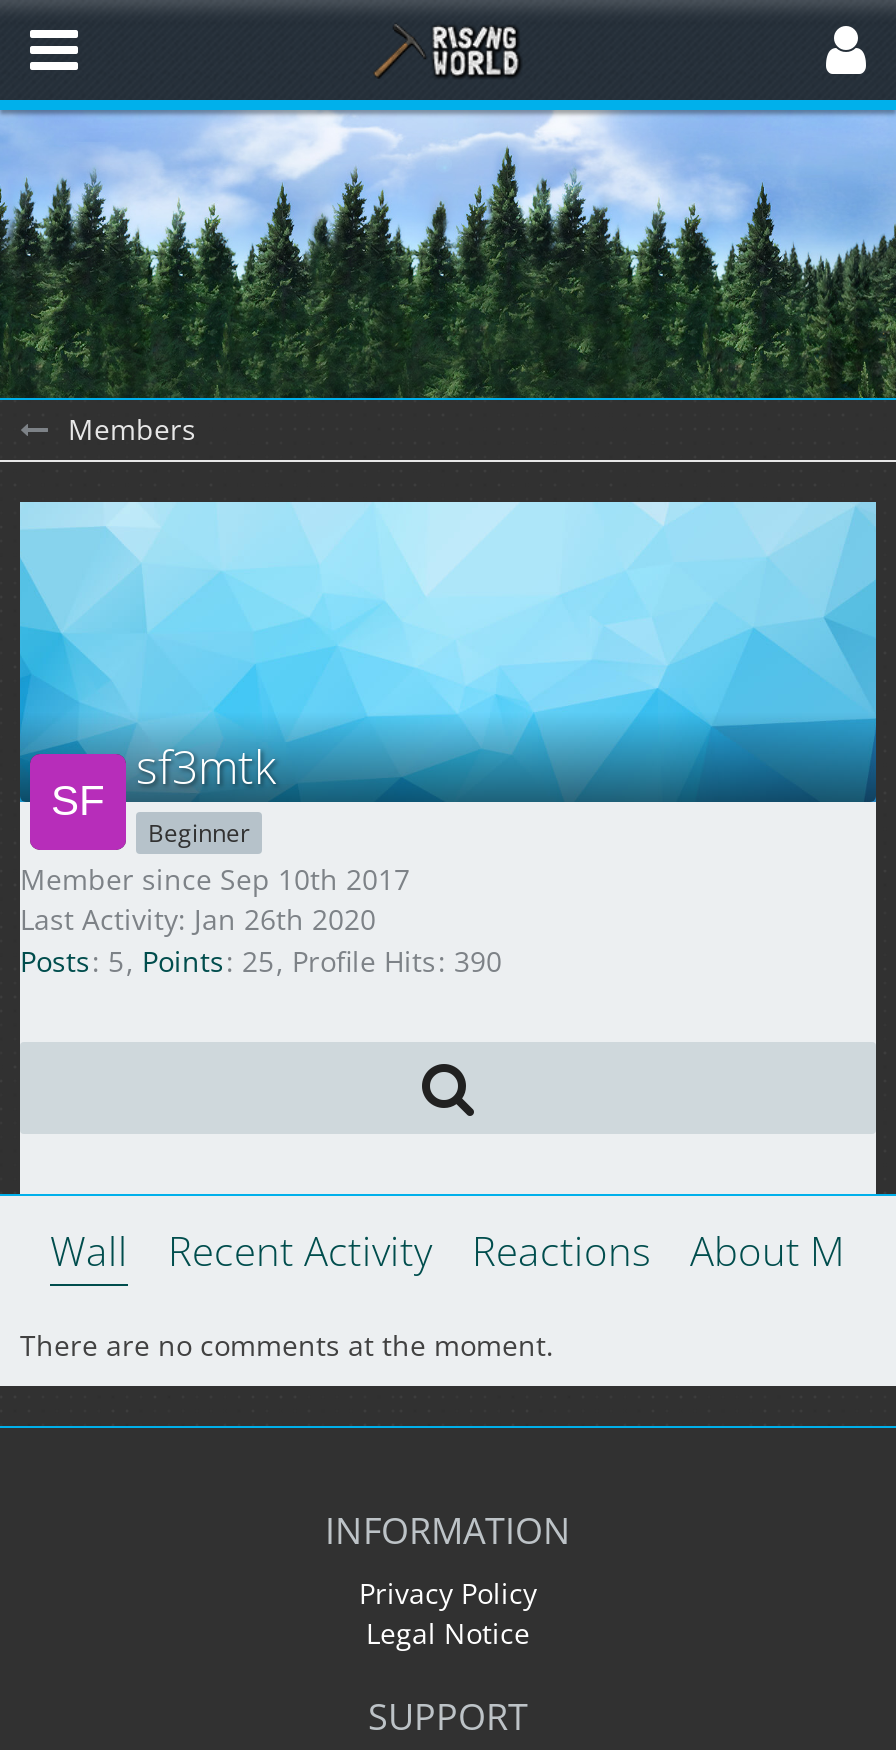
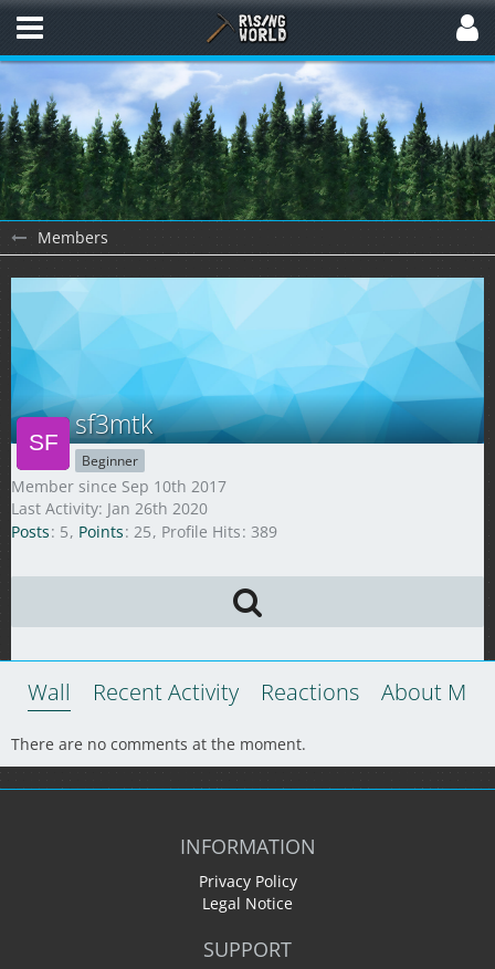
[20,942,502,980] Posts 5 Points 25 Profile Hits 390 -> [11,521,277,542] Posts 5 Points 25 Profile Hits 389

